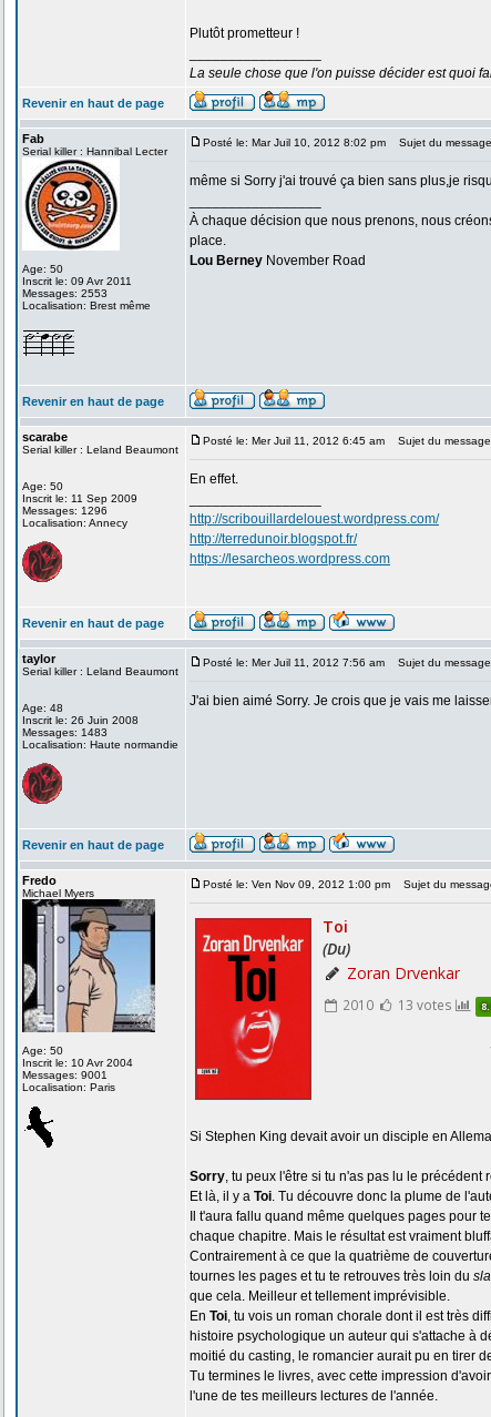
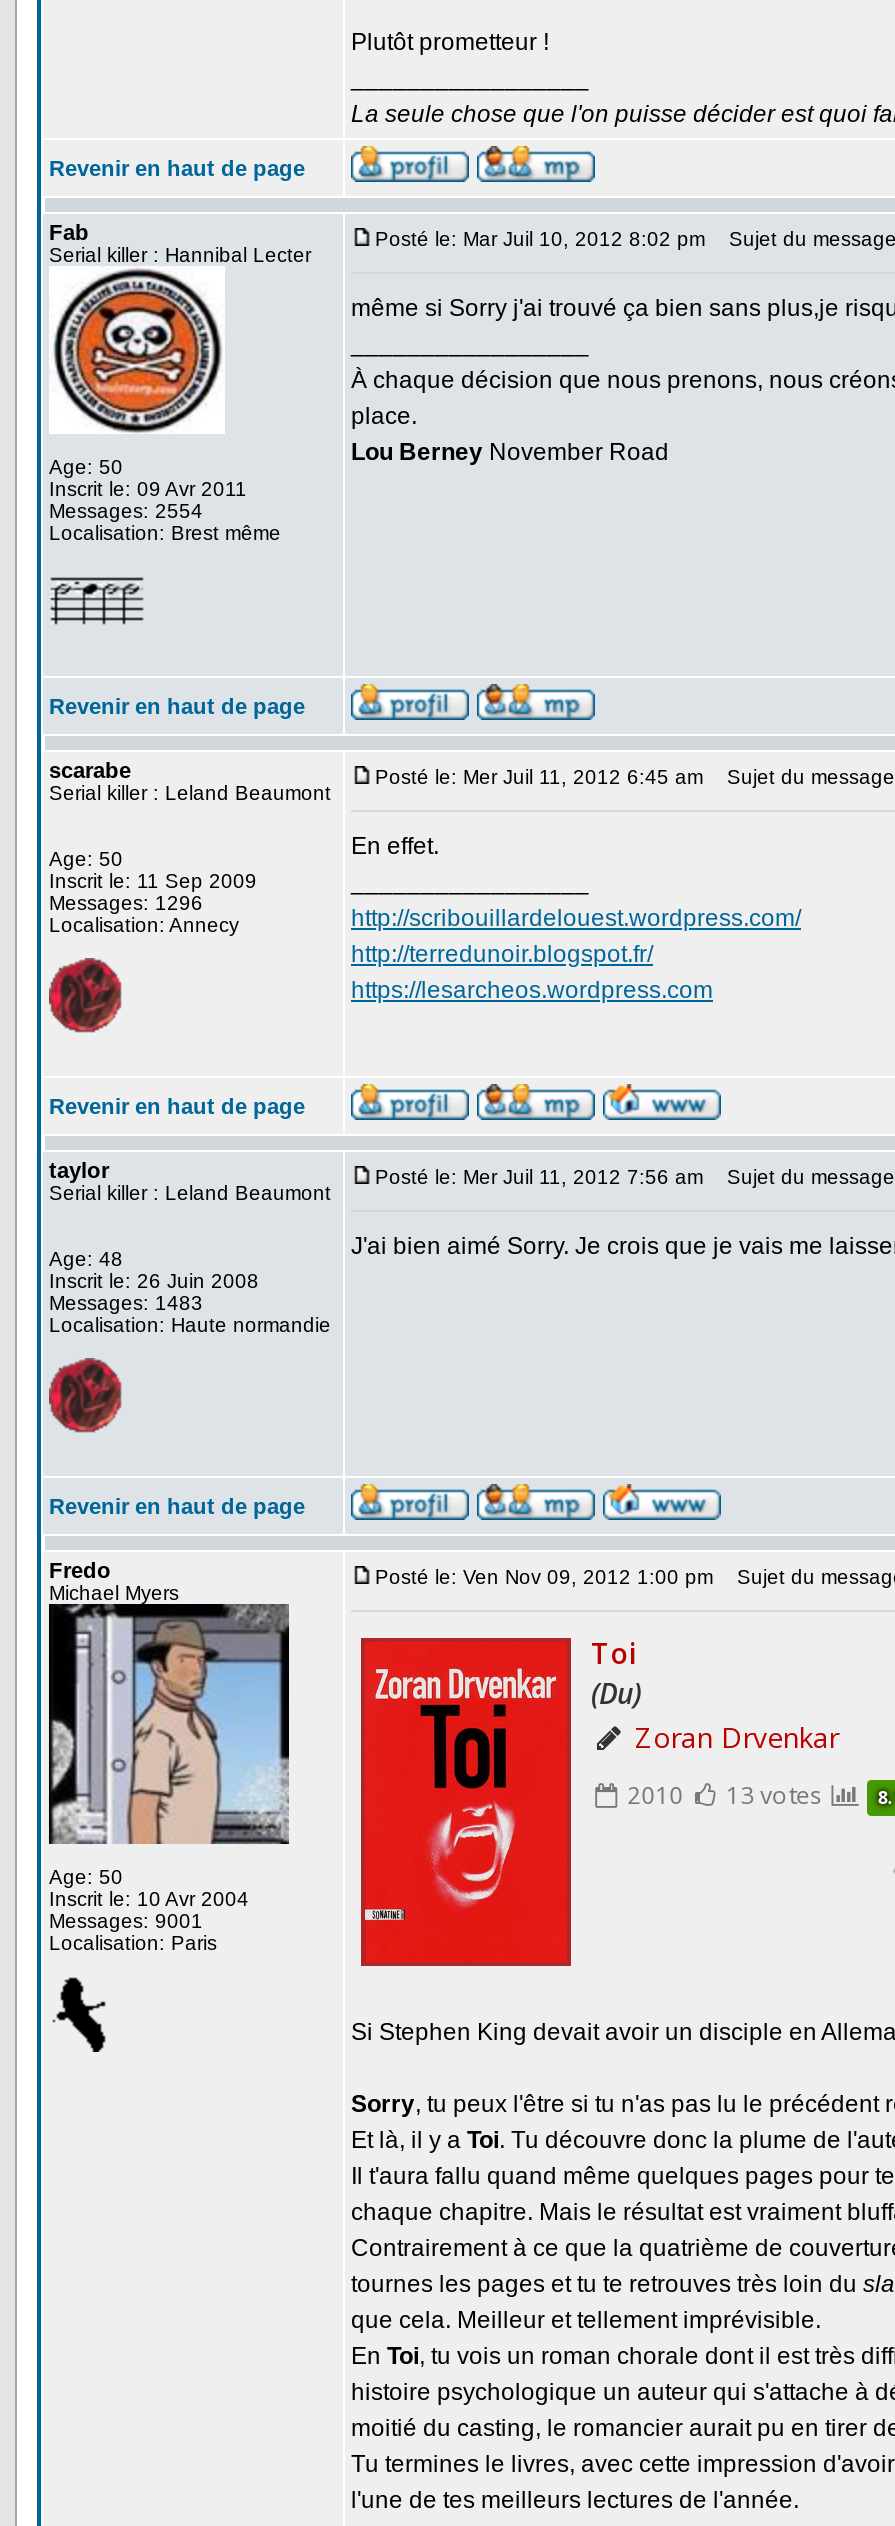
[22,287,108,299] Messages: 2553 -> [49,500,203,522] Messages: 2554

